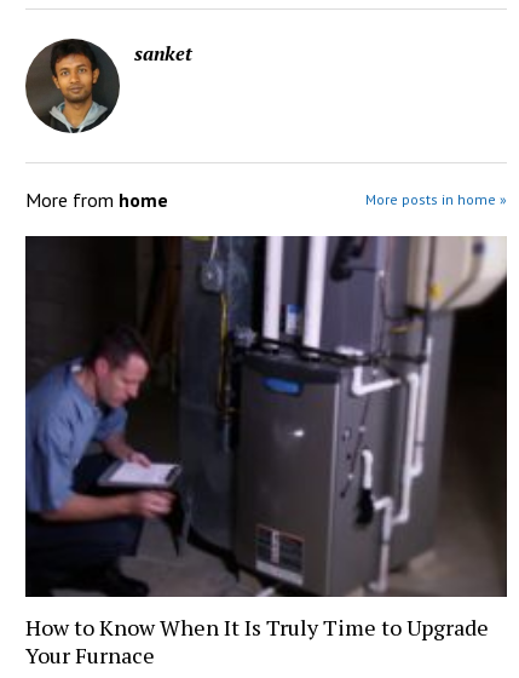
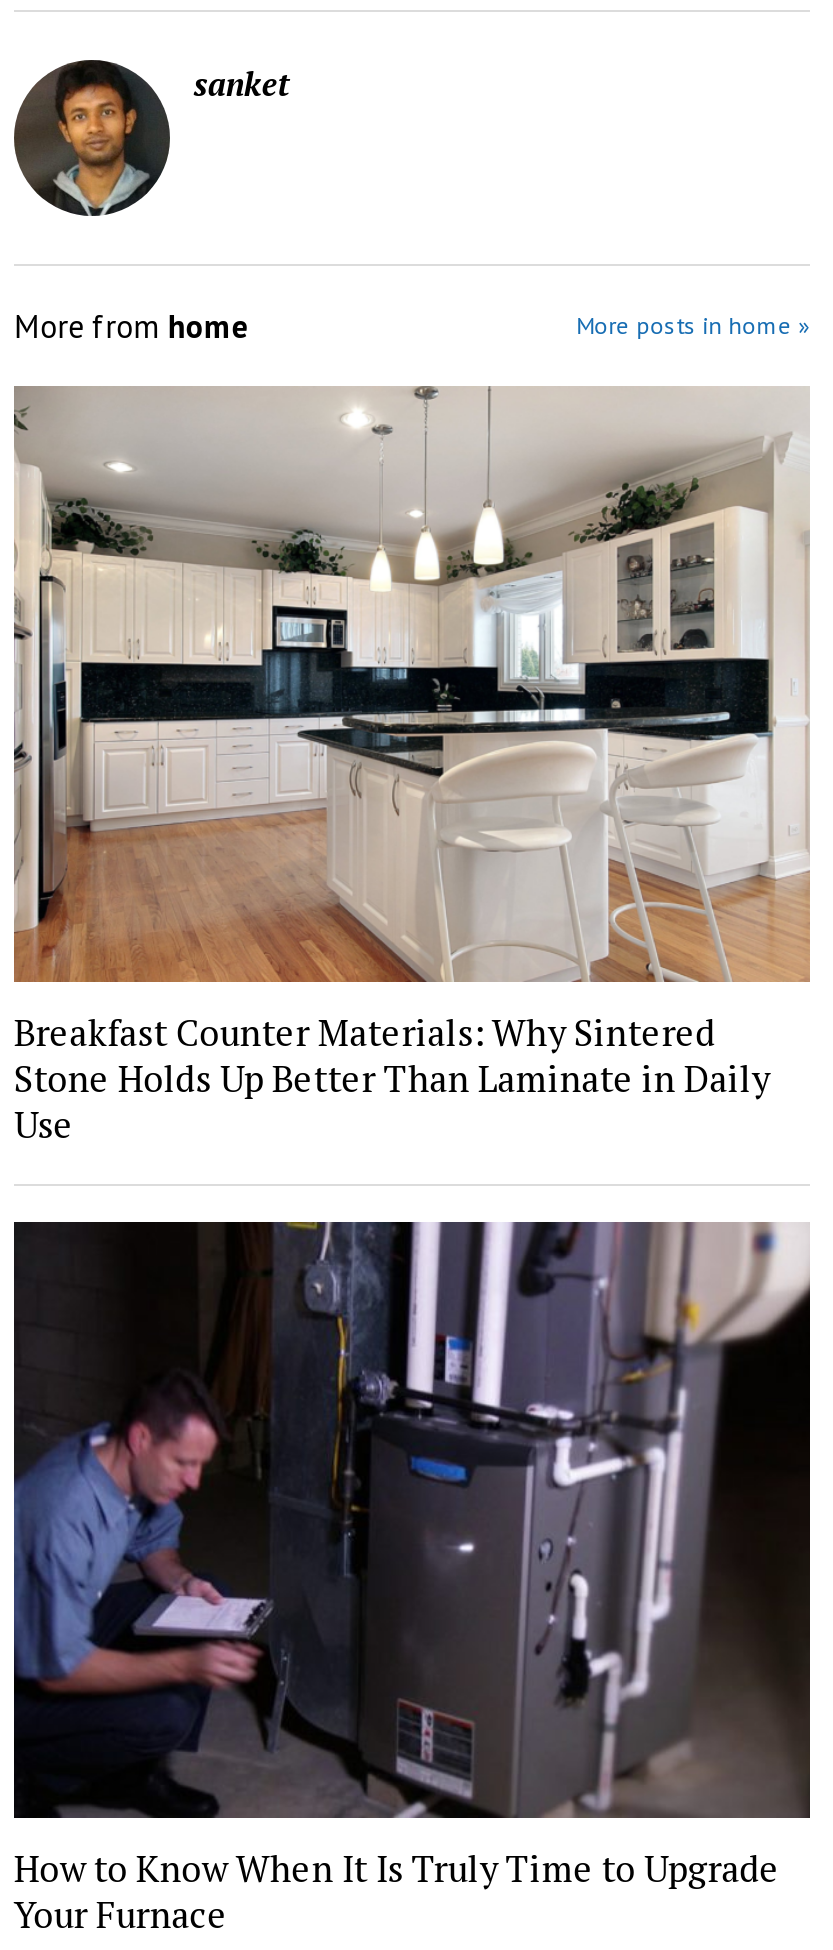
none -> [12,386,812,1148] [image] | Breakfast Counter Materials: Why Sintered | Stone Holds Up Better Than Laminate in Daily | Use

